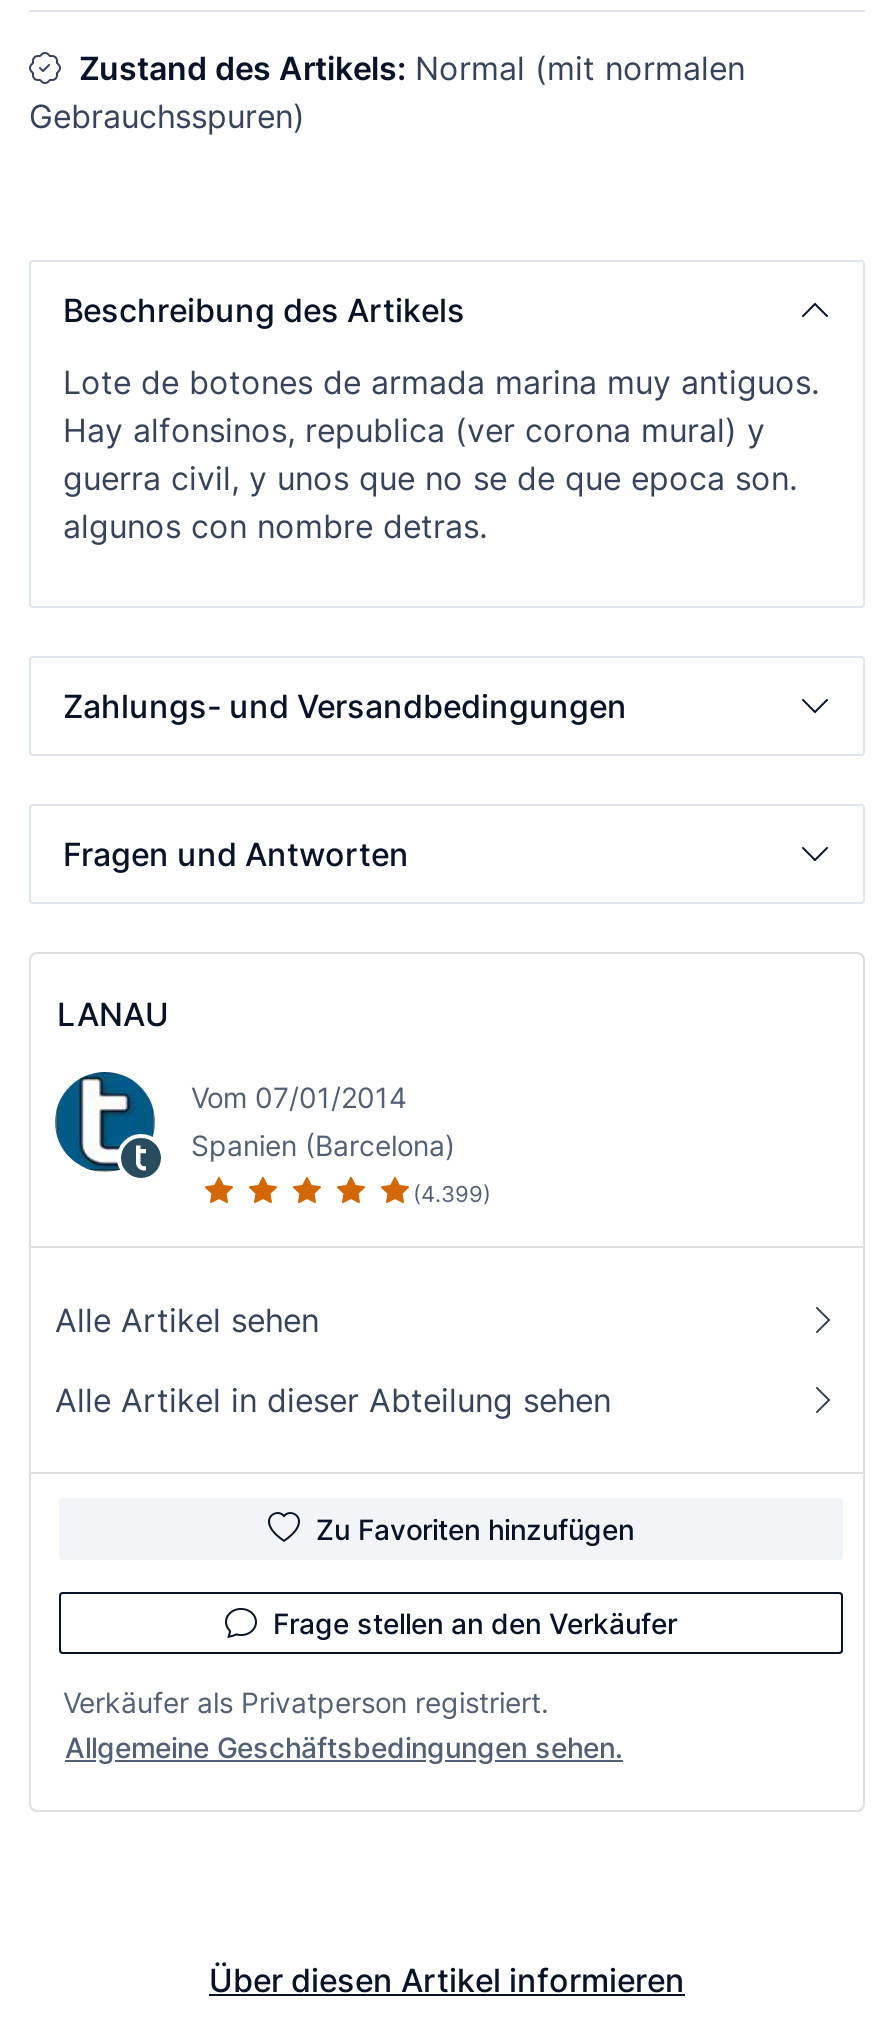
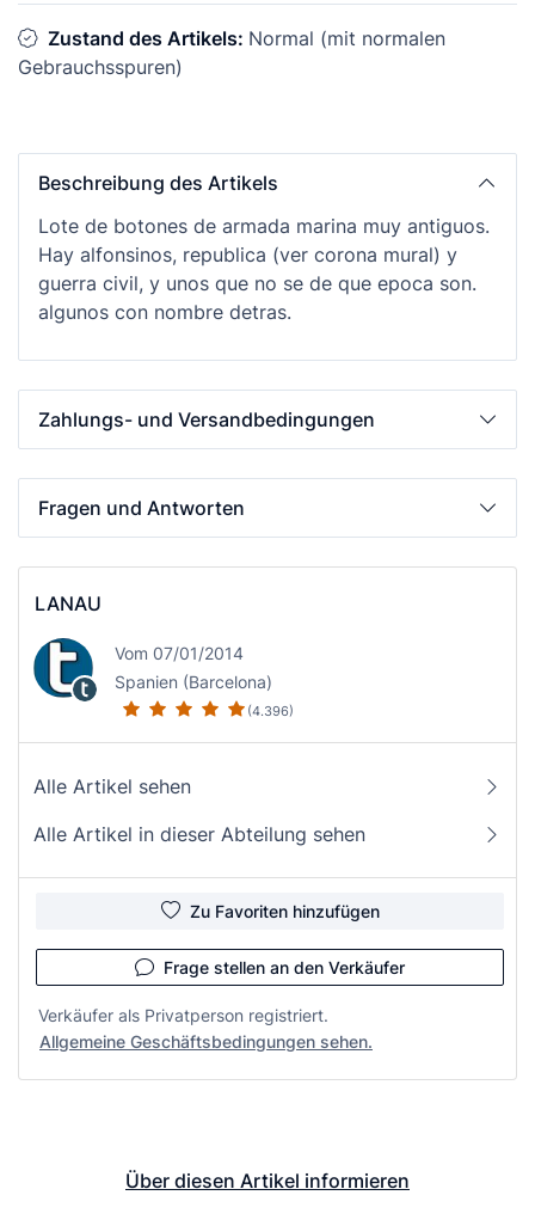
[413,1179,491,1207] (4.399) -> [247,702,294,719] (4.396)

